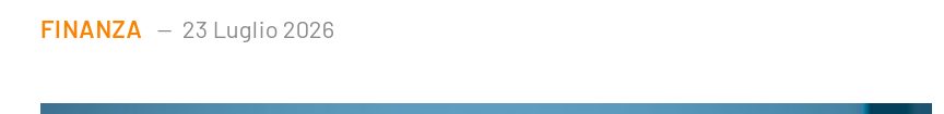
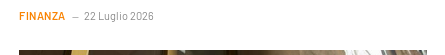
[40,15,335,43] FINANZA 23 Luglio 2026 -> [19,9,154,22] FINANZA 22 Luglio 2026

